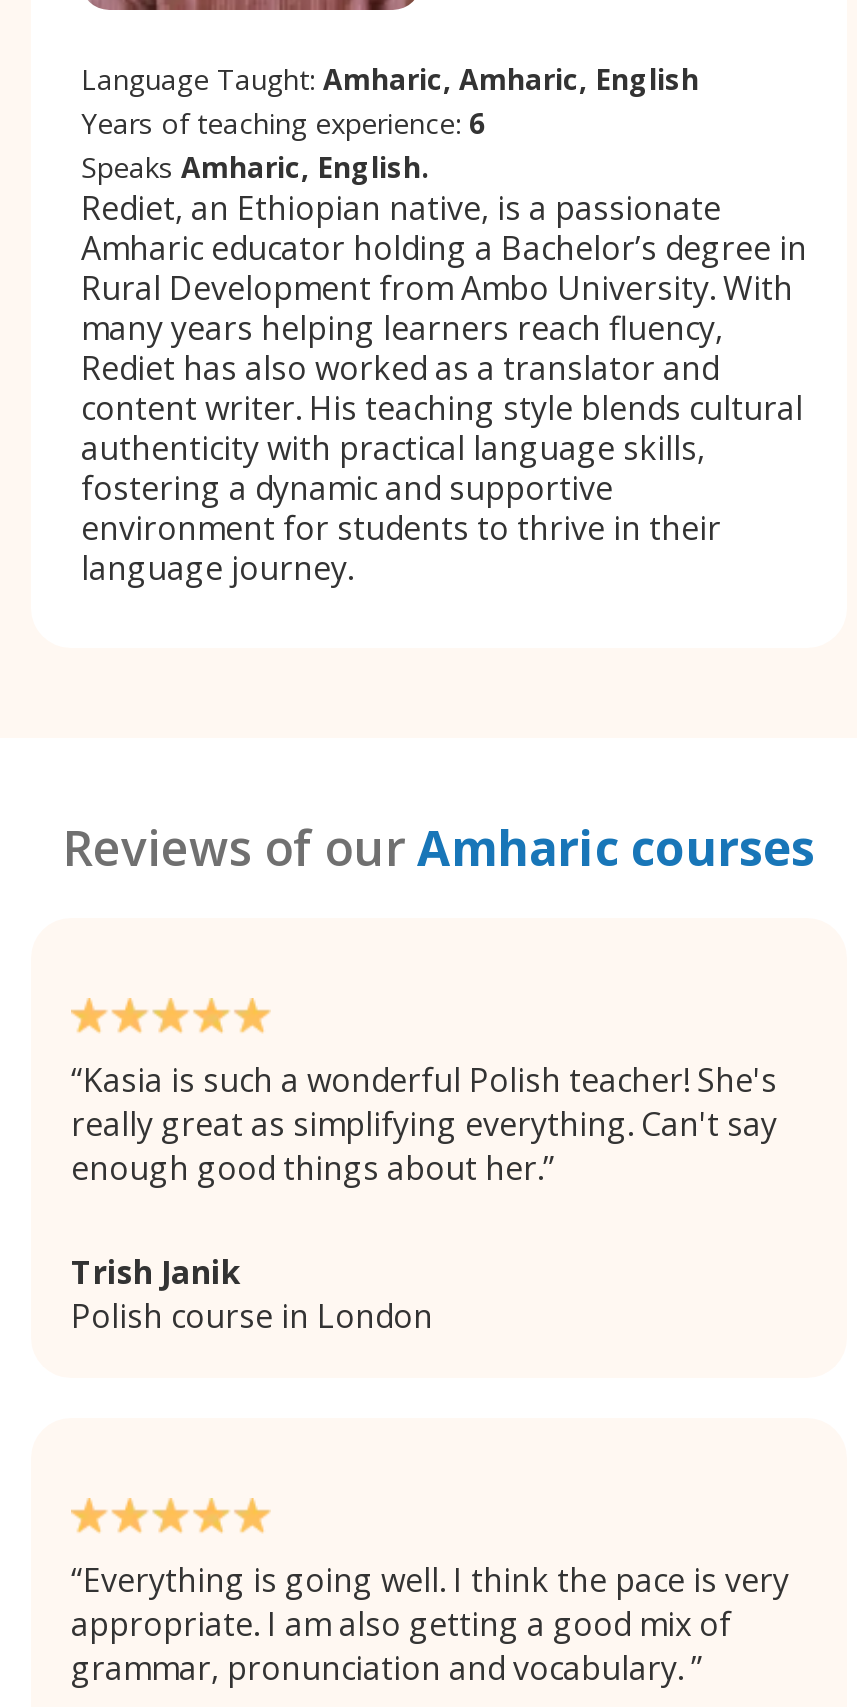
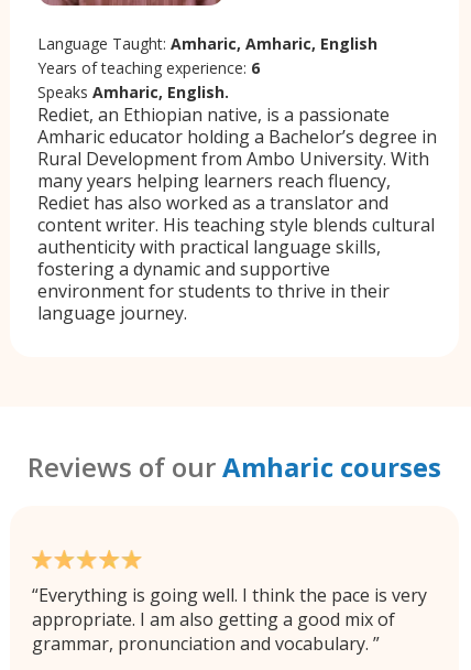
[71,1058,777,1338] Kasia is such a wonderful Polish teacher! She's | really great as simplifying everything. Can't say | enough good things about her. | Trish Janik | Polish course in London -> none

